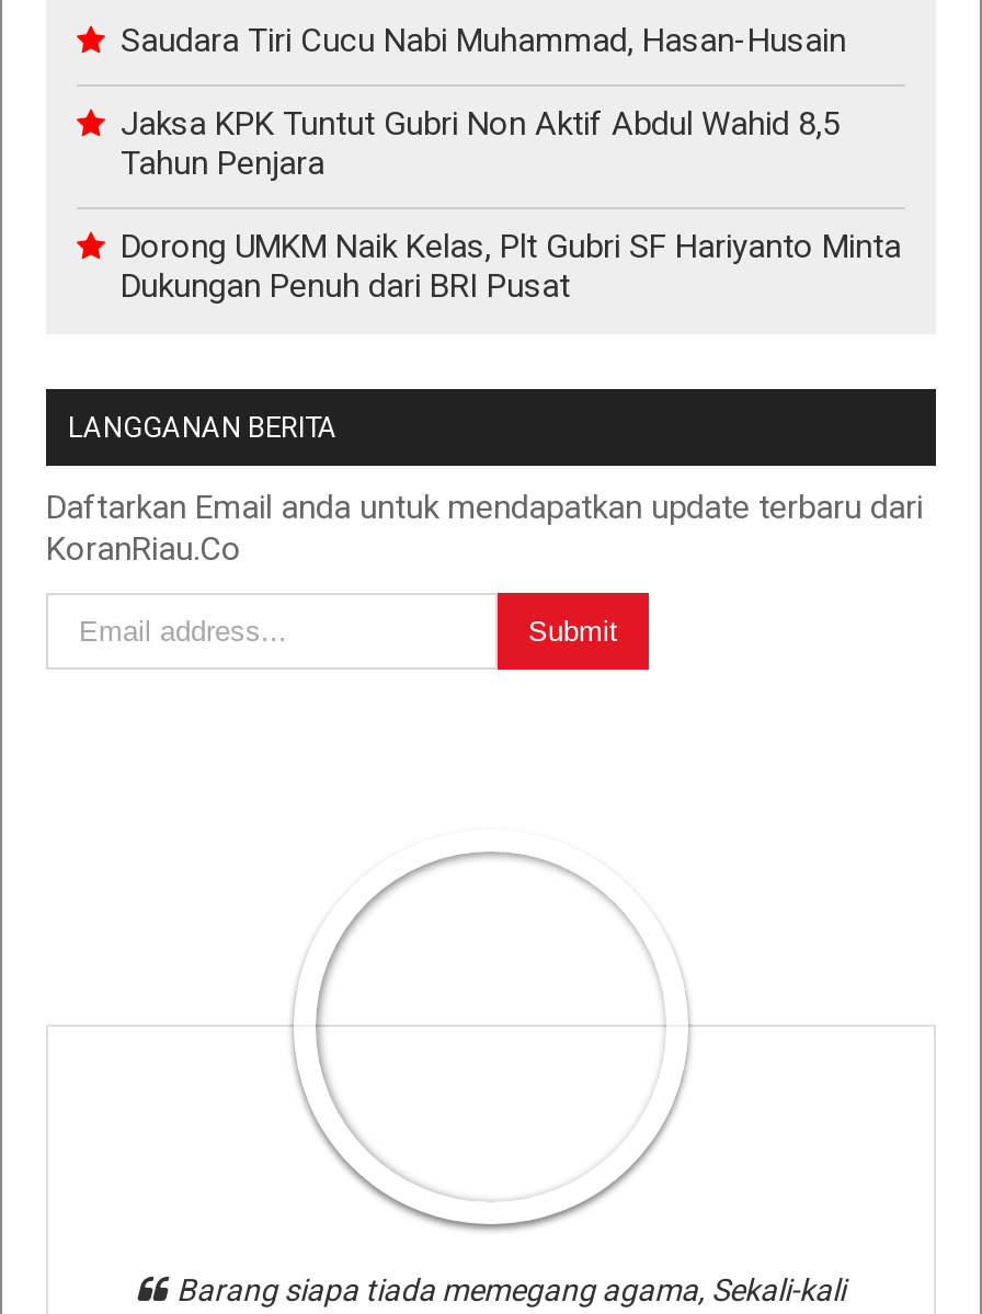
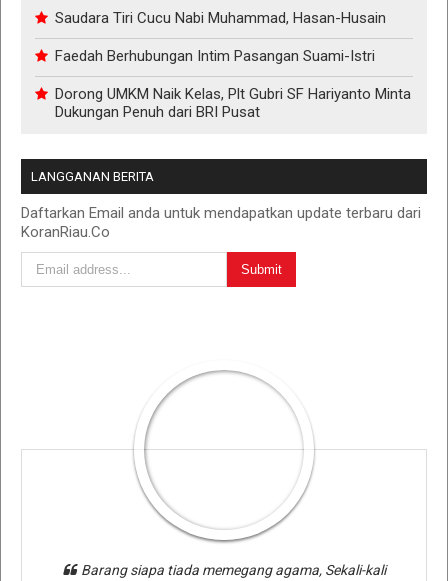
[121,104,840,183] Jaksa KPK Tuntut Gubri Non Aktif Abdul Wahid 8,5 | Tahun Penjara -> [55,47,375,65] Faedah Berhubungan Intim Pasangan Suami-Istri

